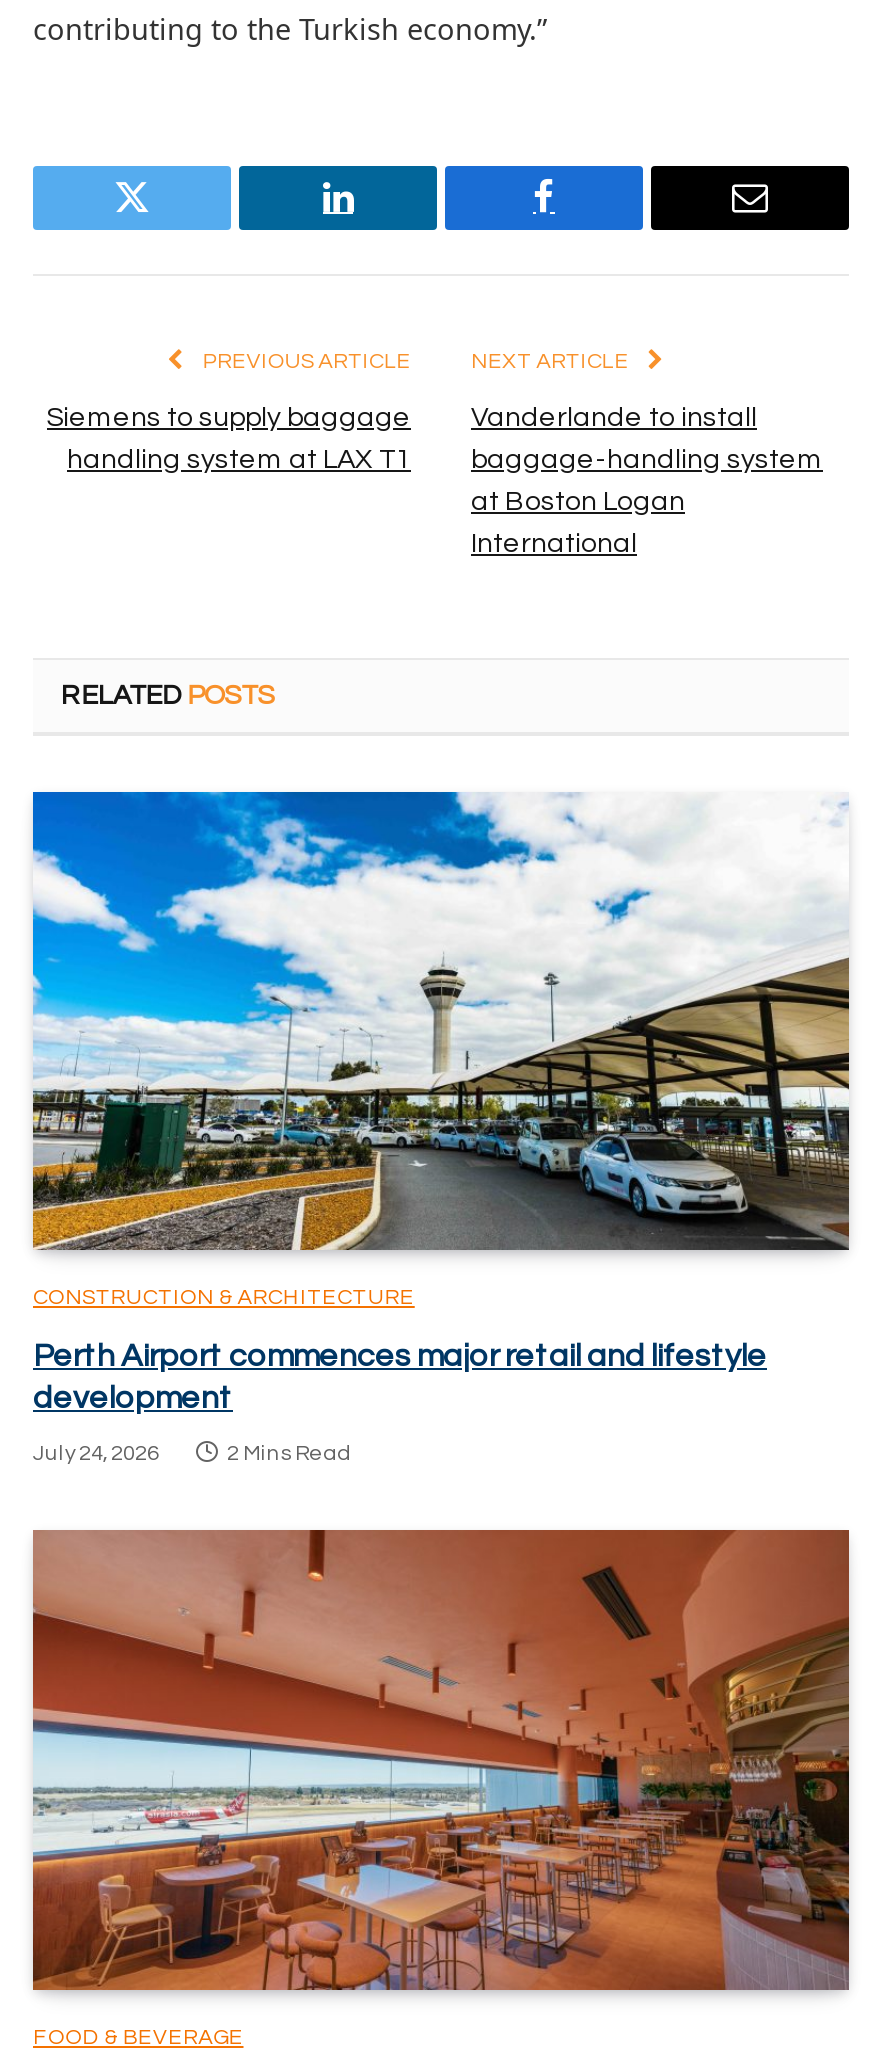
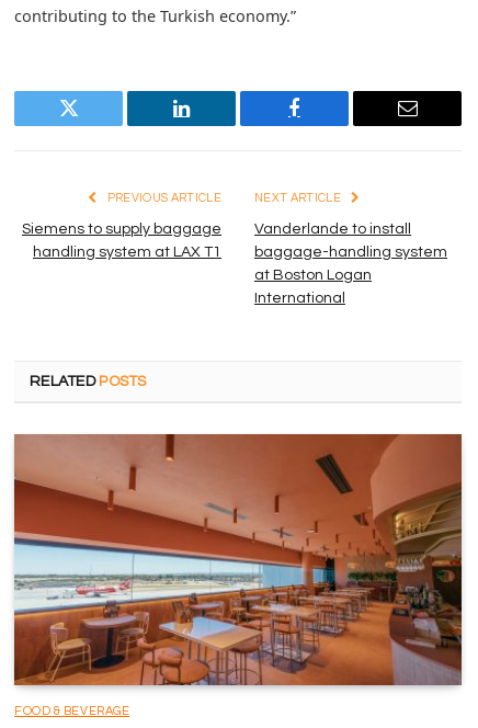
[31,790,851,1465] [image] | CONSTRUCTION & ARCHITECTURE | Perth Airport commences major retail and lifestyle | development | July 24, 2026 | 2 Mins Read -> none

